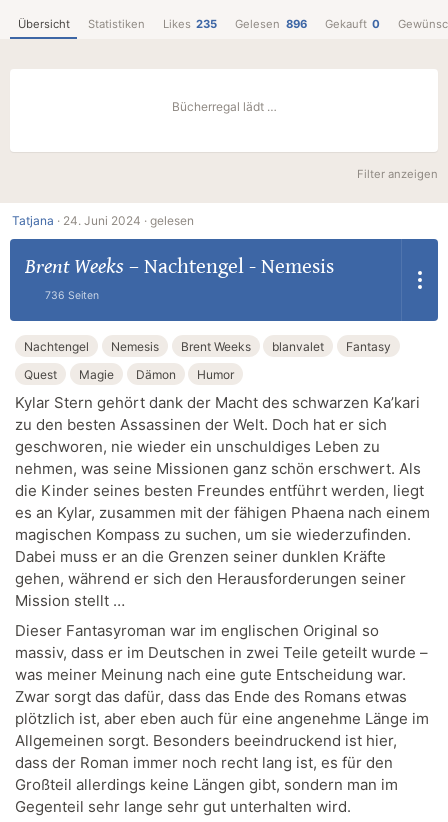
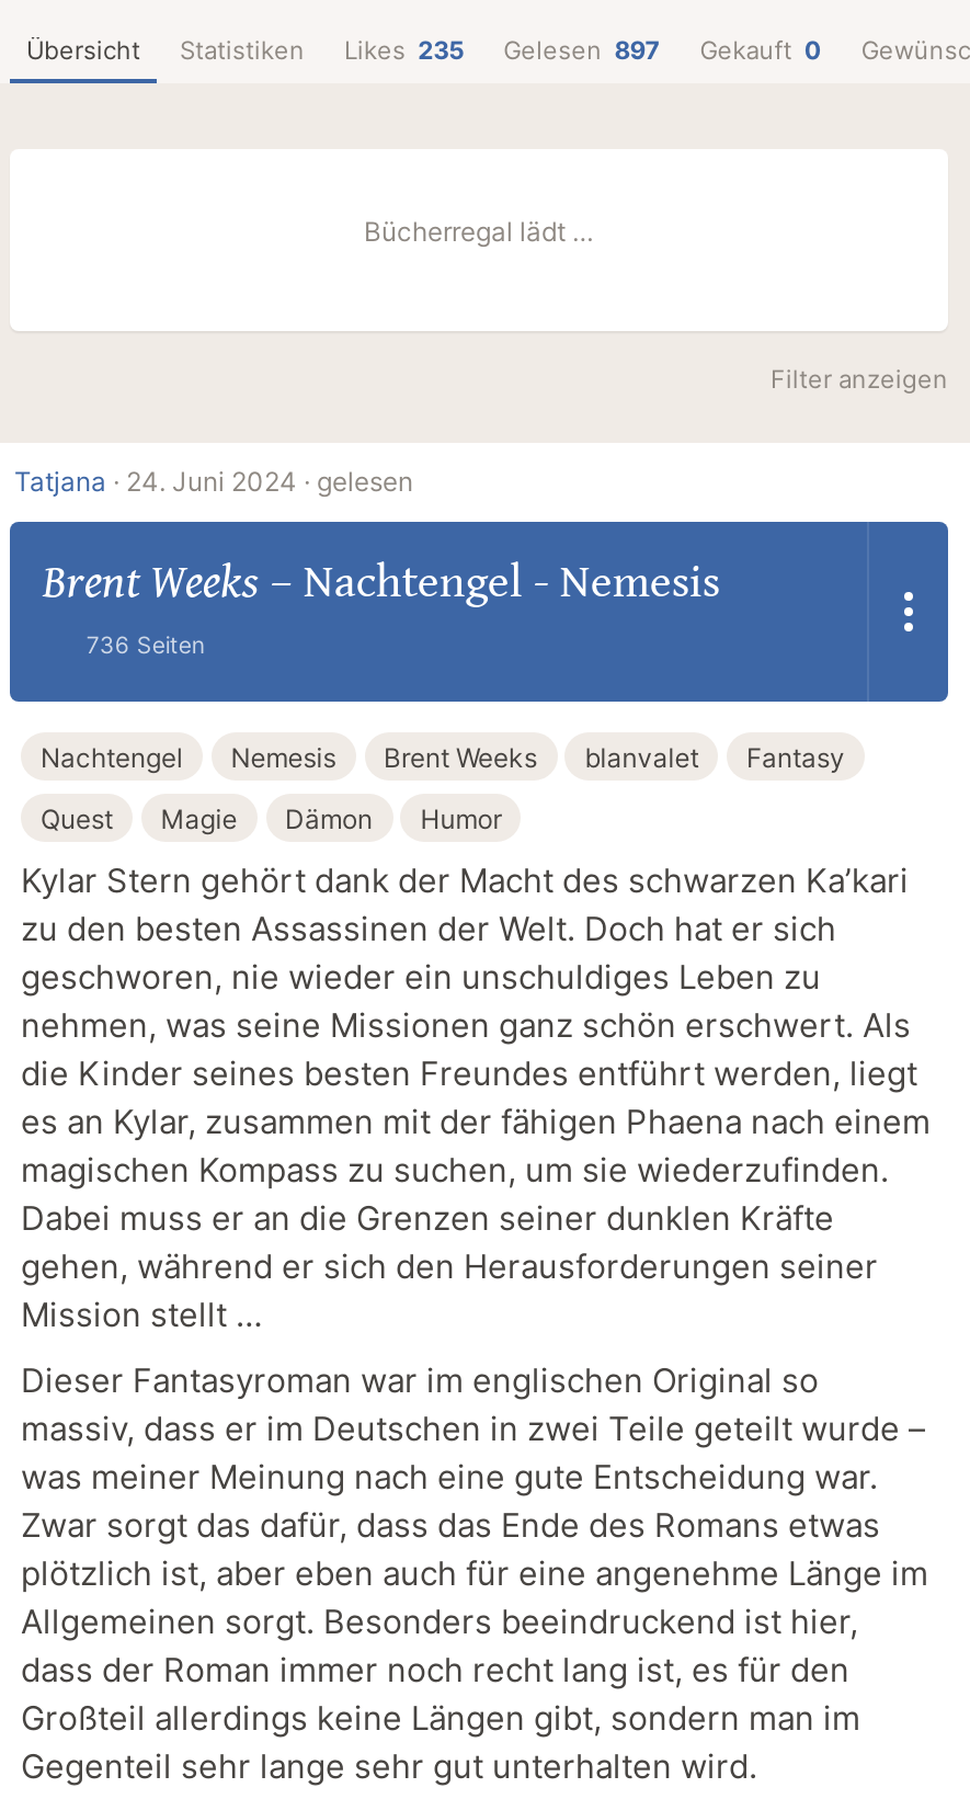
[235,16,307,30] Gelesen 896 -> [503,34,660,65] Gelesen 897

